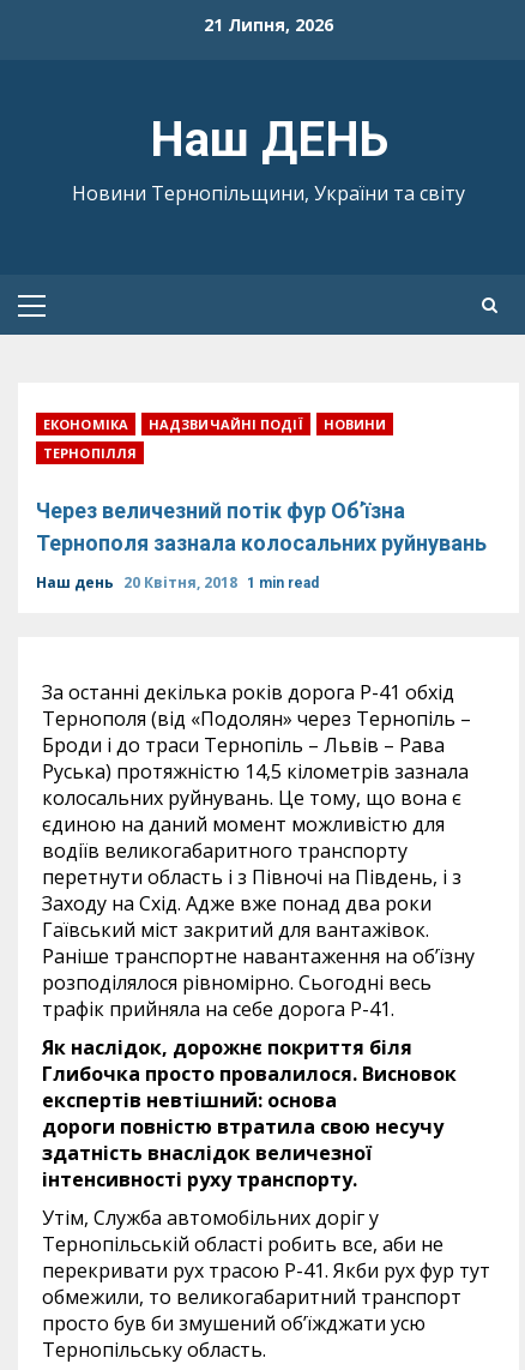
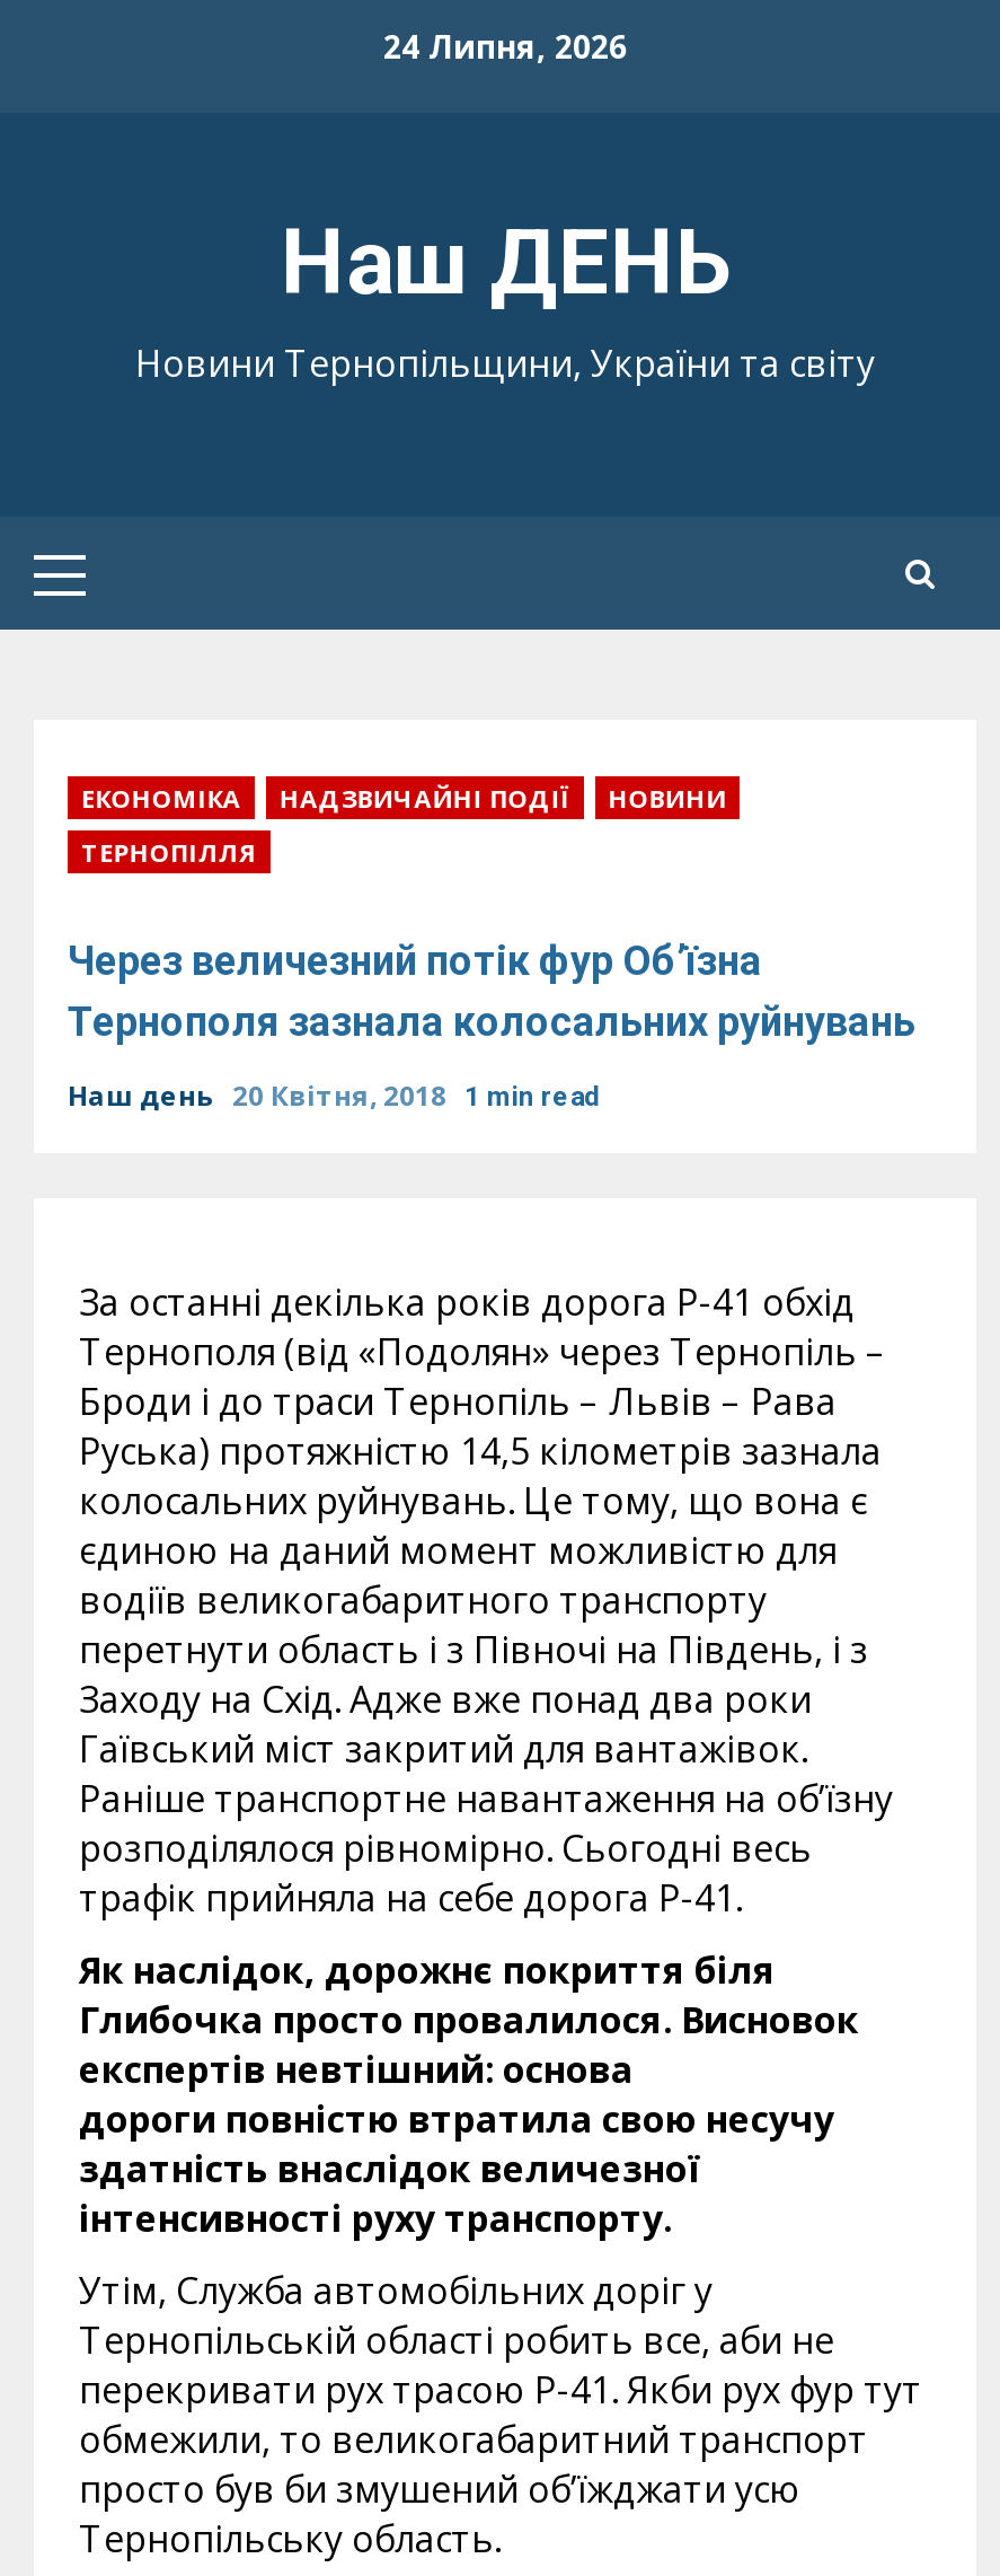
[204,13,333,36] 21 Липня, 2026 -> [383,25,627,68] 24 Липня, 2026

